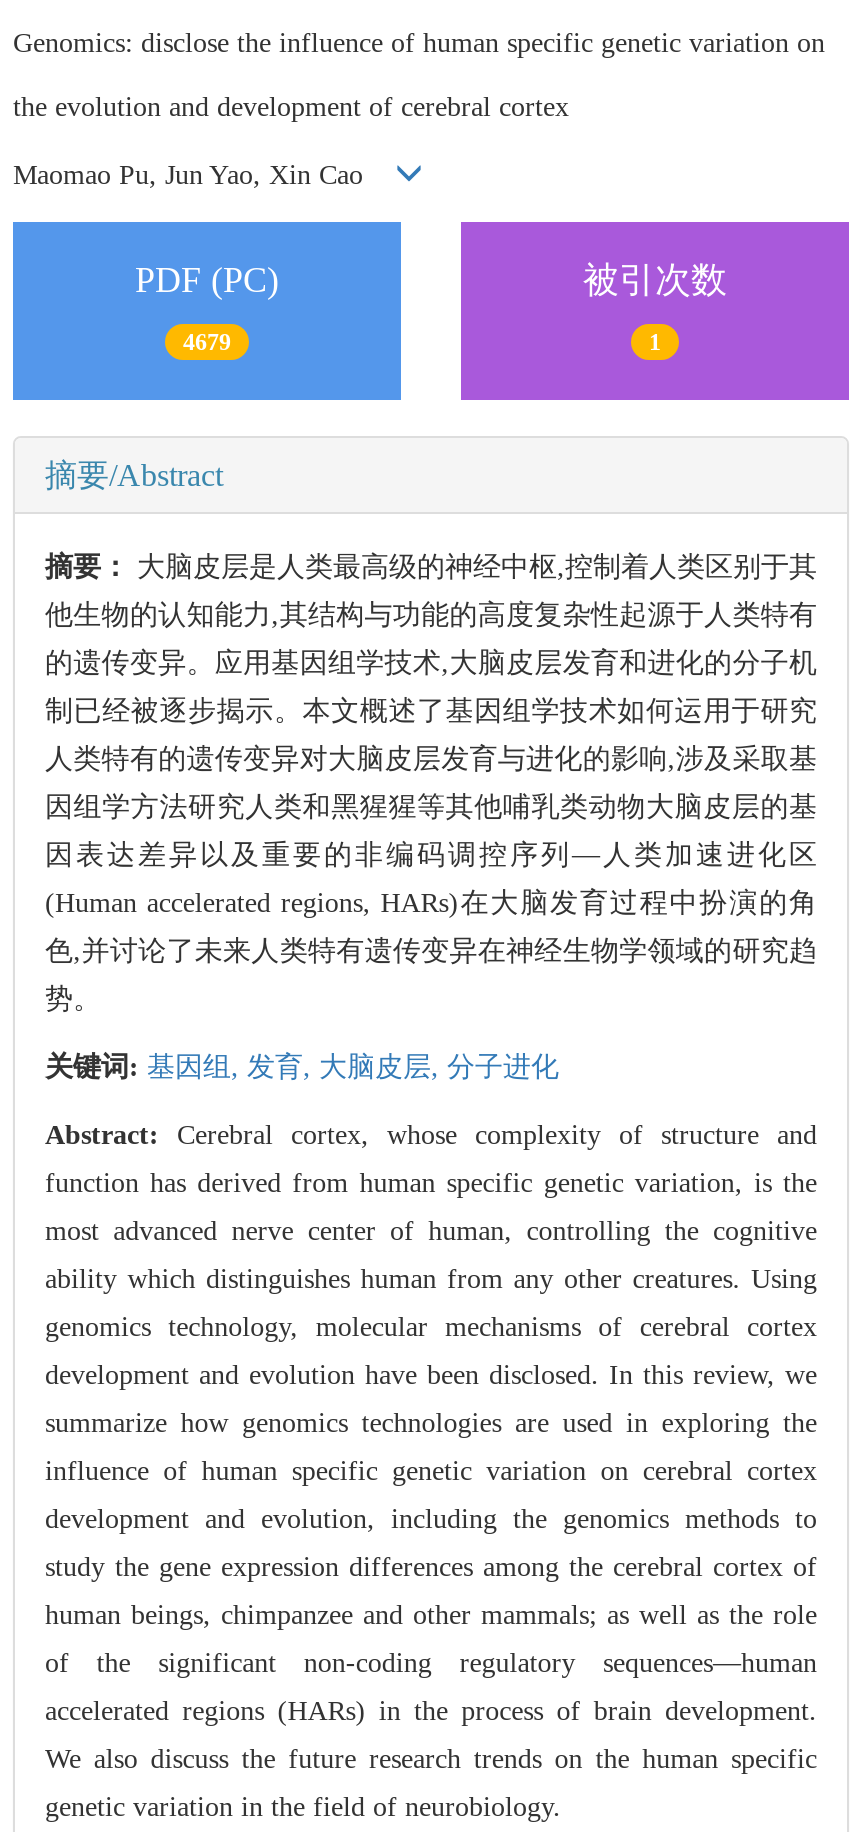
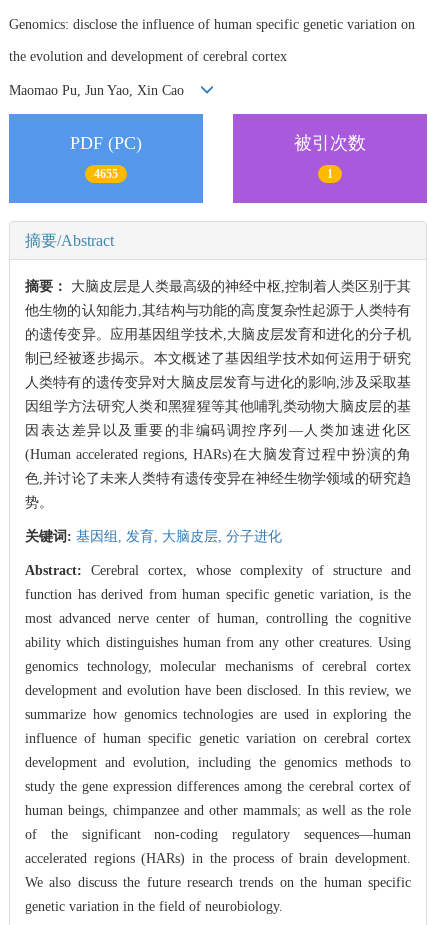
[183,327,231,355] 4679 -> [94,167,118,181] 4655

